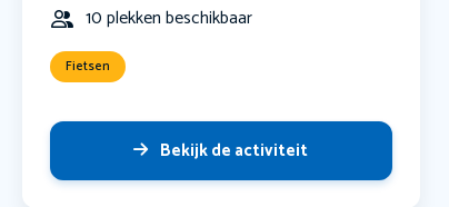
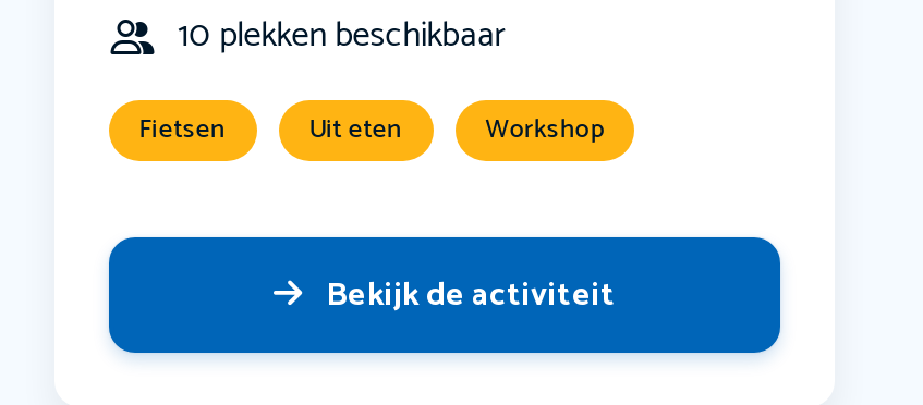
none -> [309,110,603,151] Uit eten | Workshop

